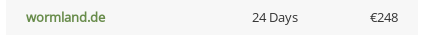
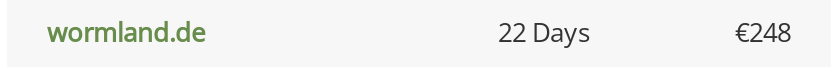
[251,8,297,26] 24 Days -> [498,14,590,50] 22 Days

